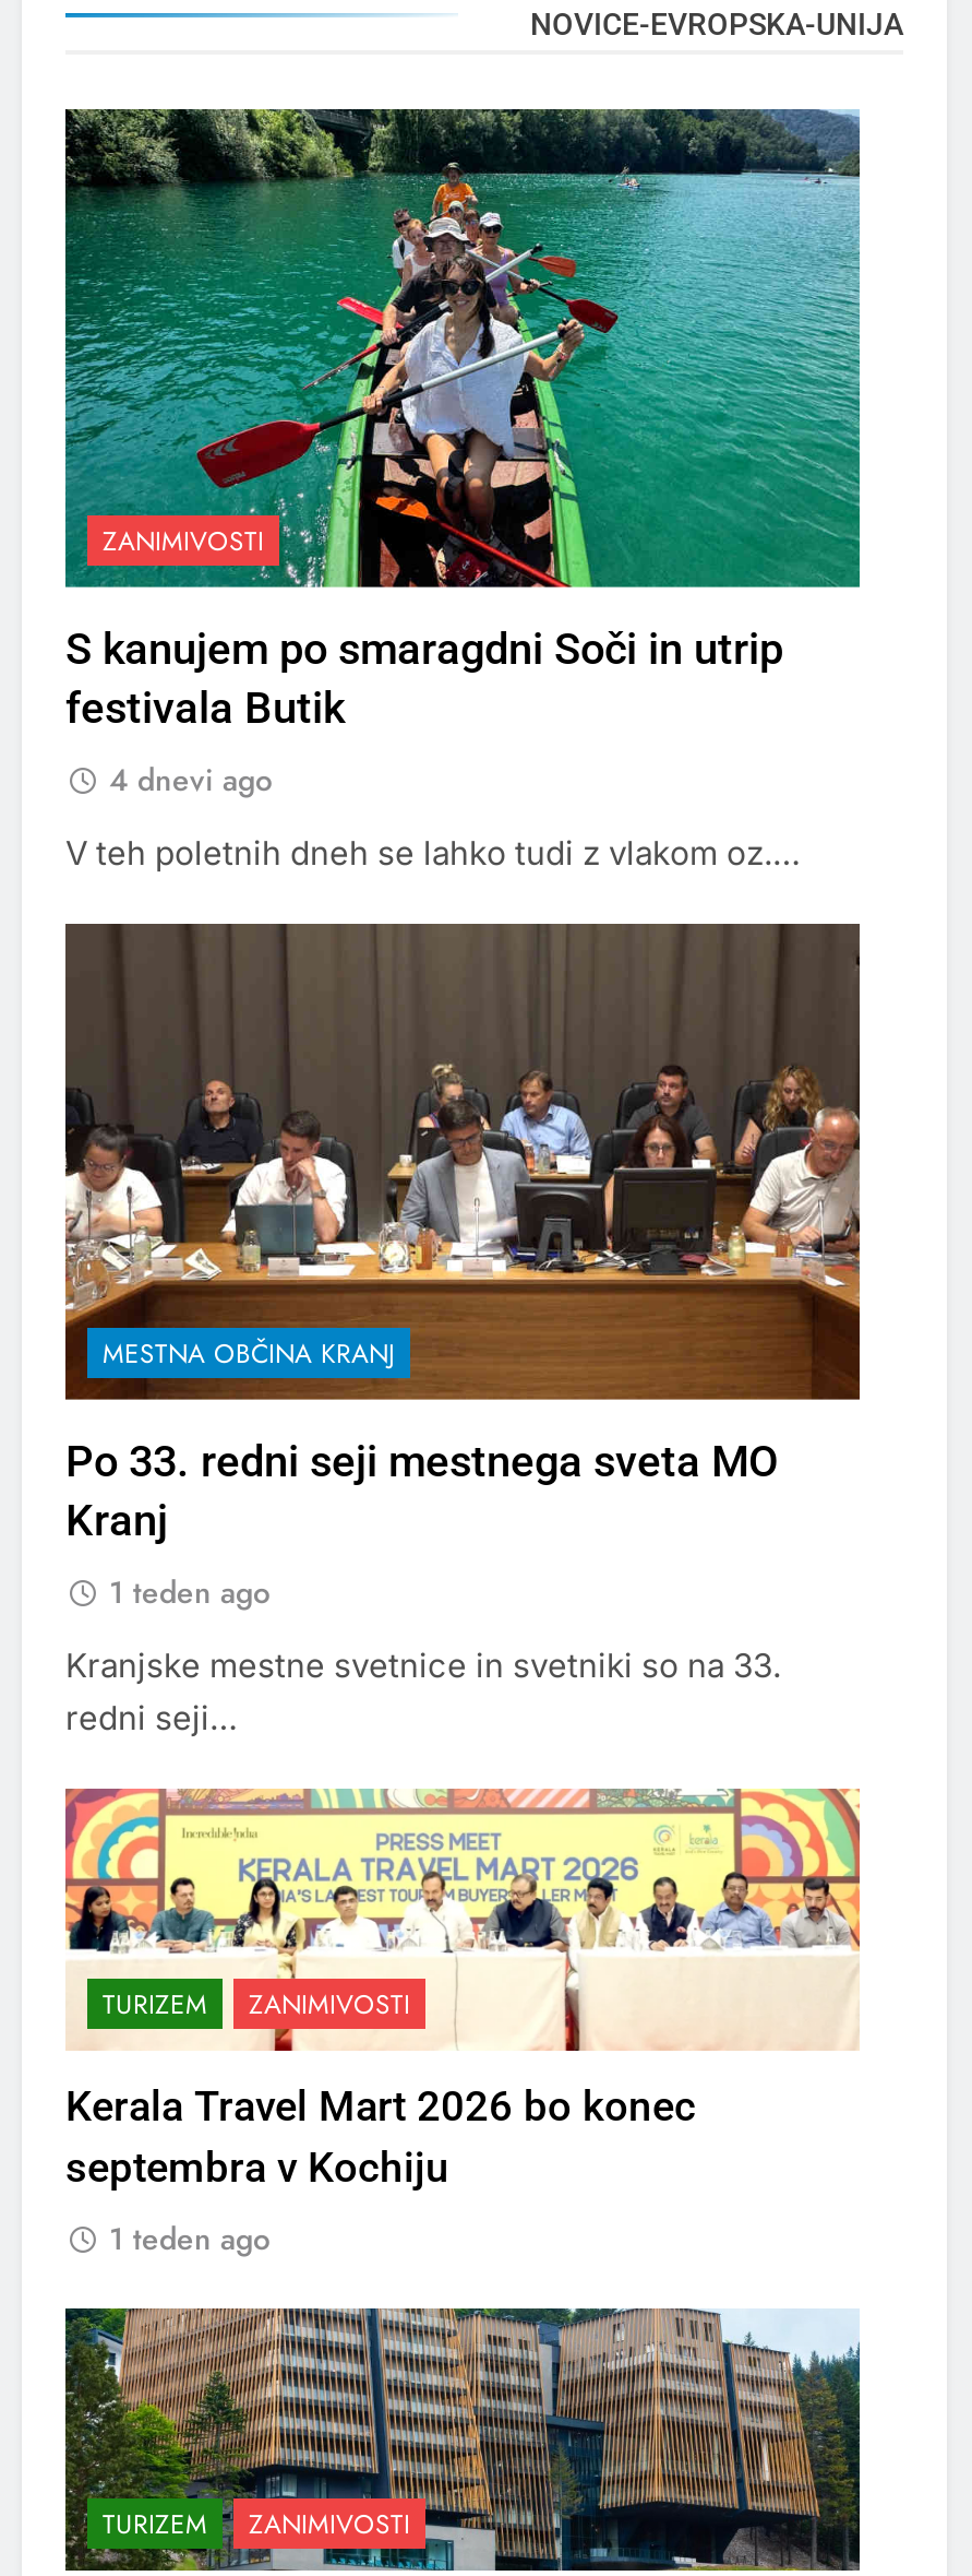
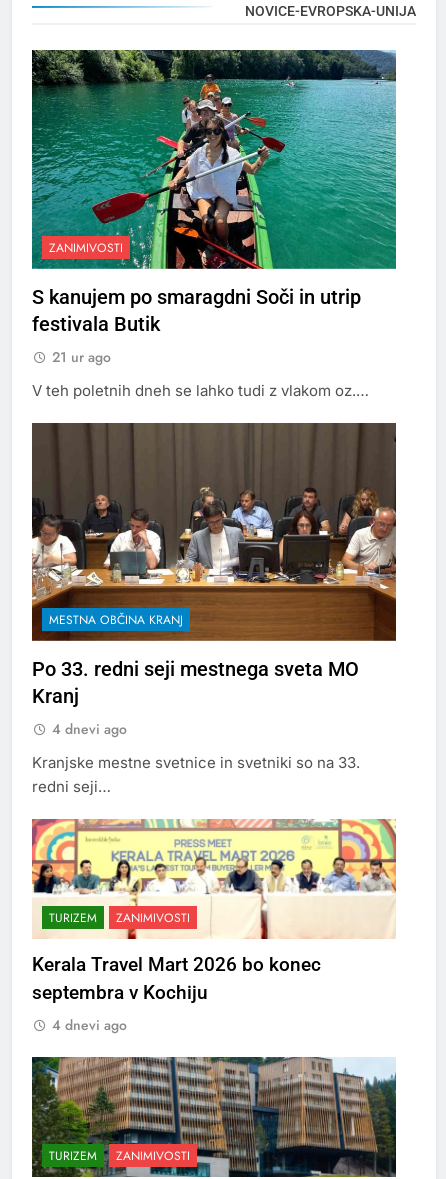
[109,757,273,800] 4 dnevi ago -> [52,346,111,366] 21 ur ago
[109,1570,271,1614] 1 teden ago -> [52,719,127,739] 4 dnevi ago
[109,2217,271,2260] 1 teden ago -> [52,1015,127,1035] 4 dnevi ago

